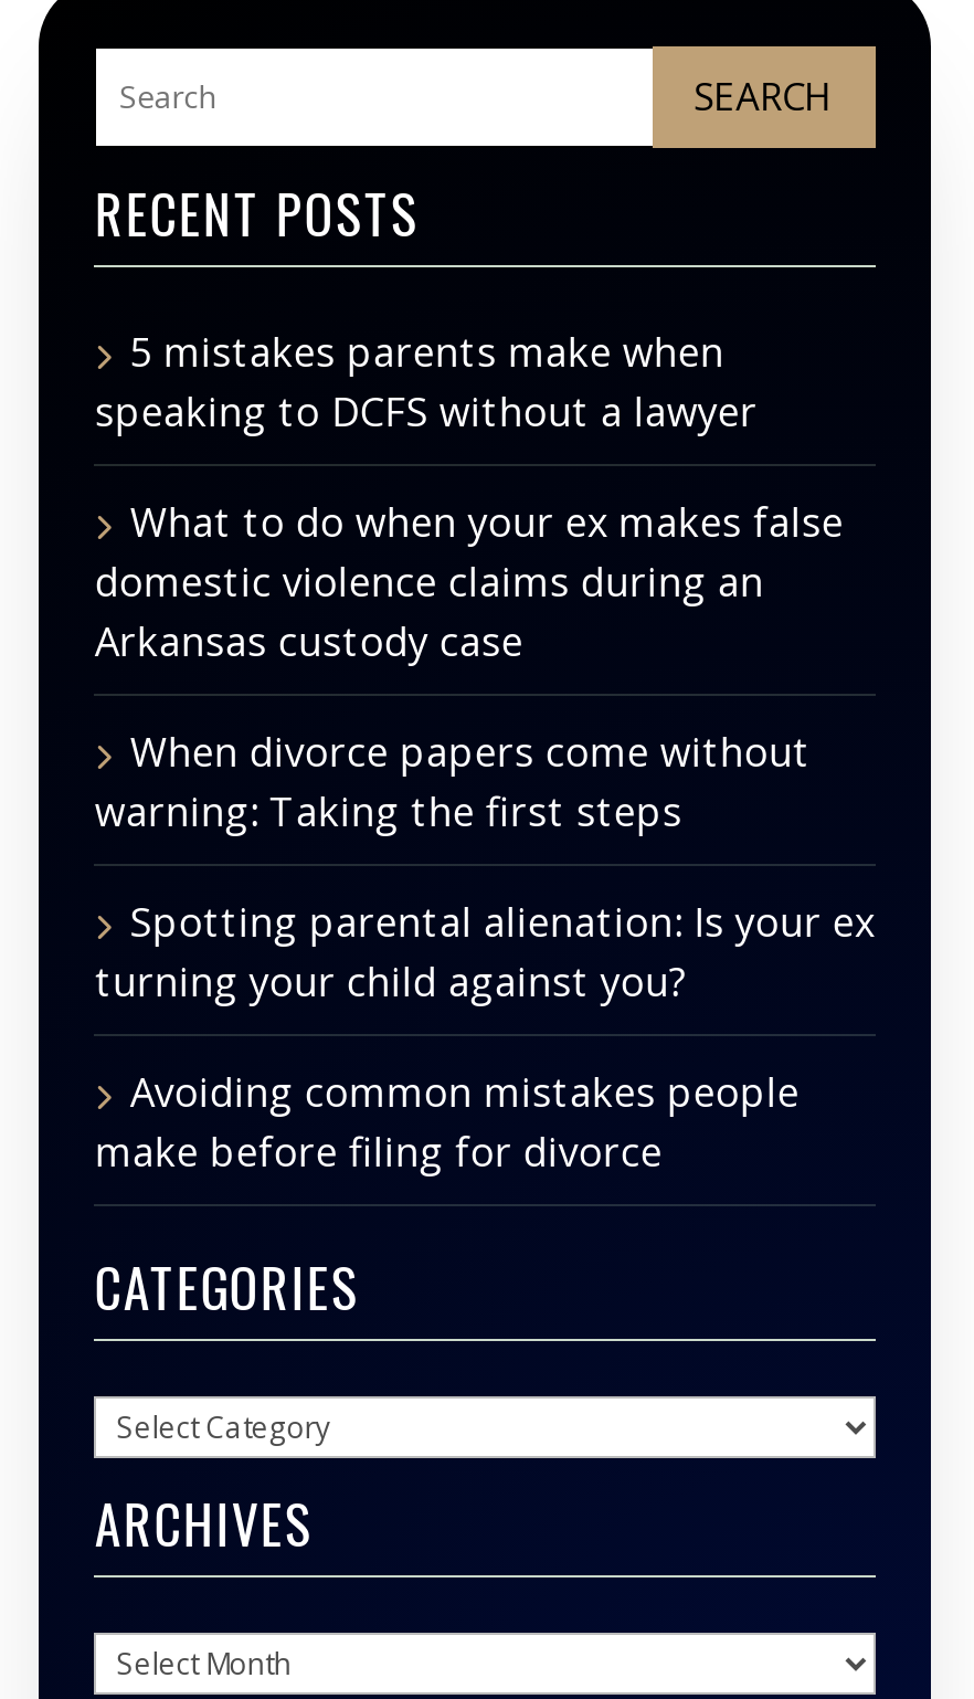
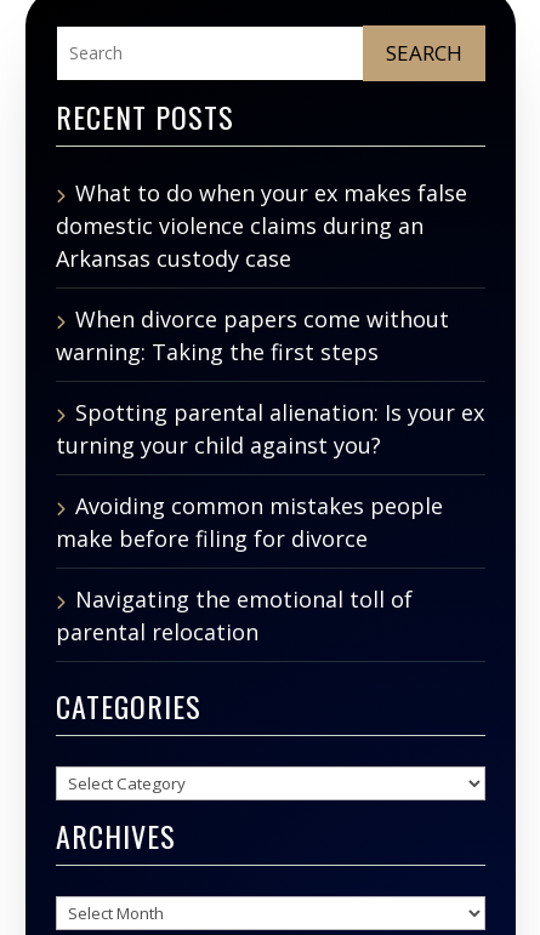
[95,324,757,436] 5 mistakes parents make when | speaking to DCFS without a lawyer -> none
moved [95,494,874,1176] -> [56,178,485,552]: What to do when your ex makes false | domestic violence claims during an | Arkansas custody case | ... | Avoiding common mistakes people | make before filing for divorce
none -> [56,584,413,646] Navigating the emotional toll of | parental relocation

